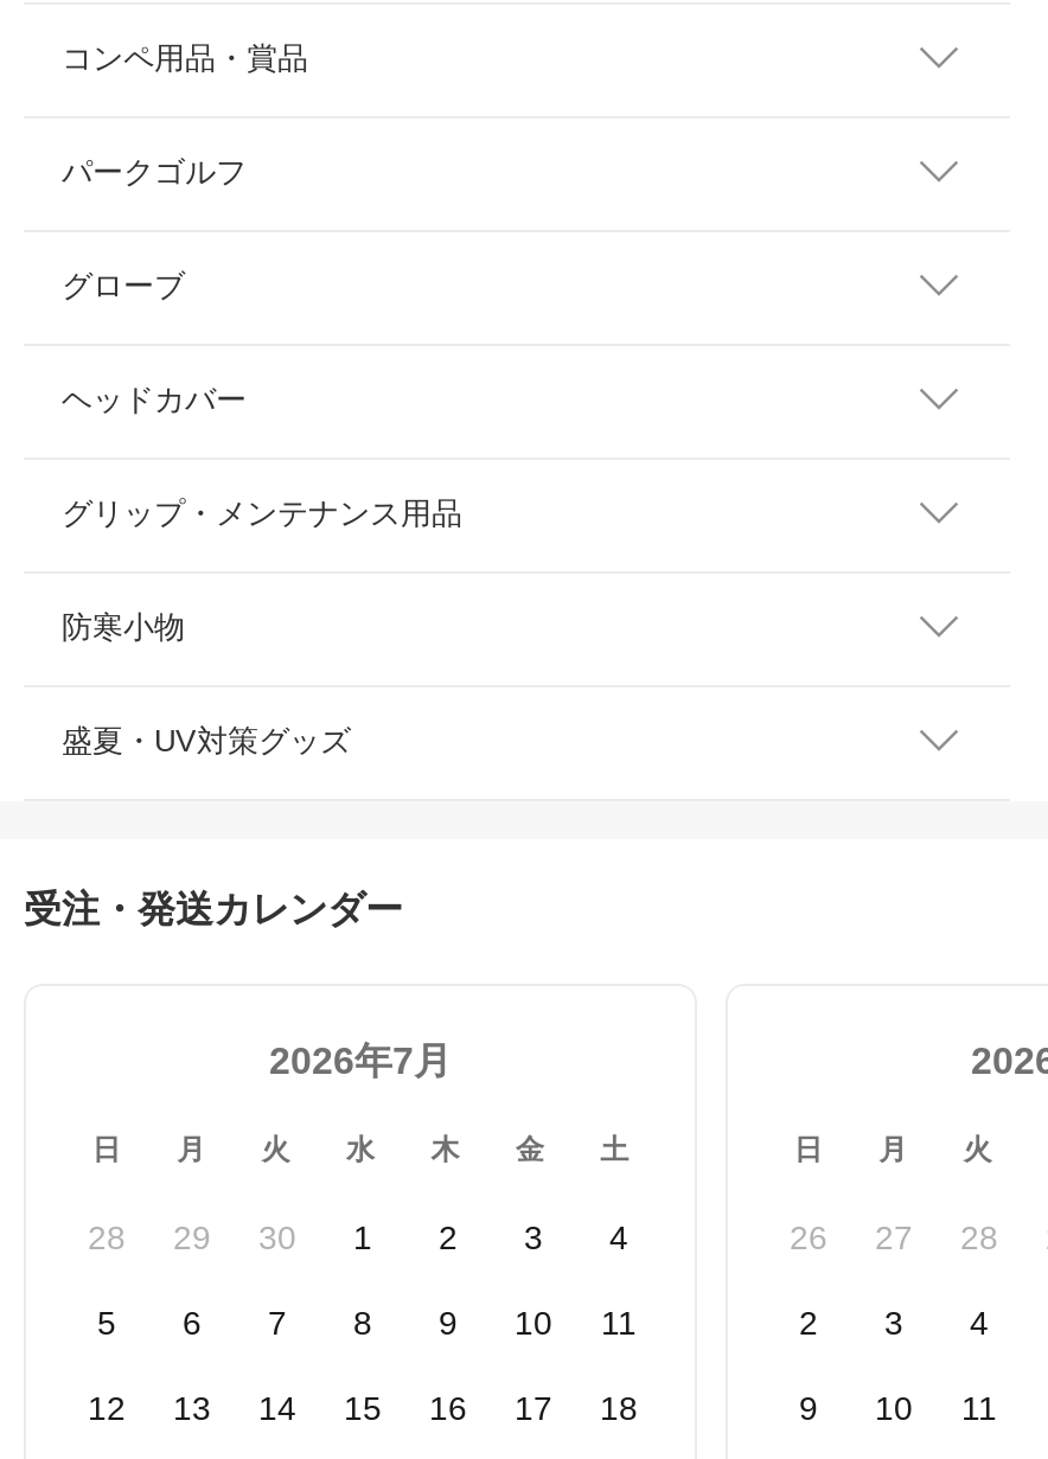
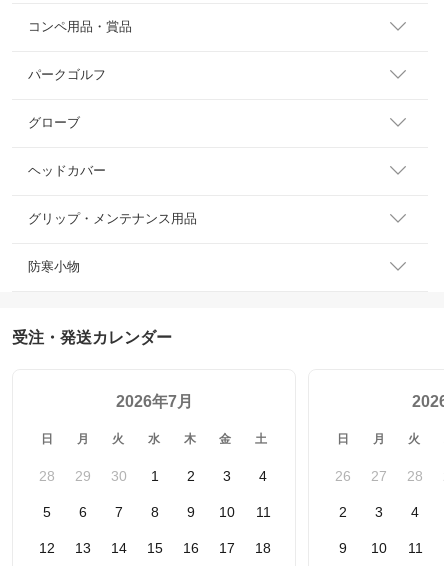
[62,723,351,758] 盛夏・UV対策グッズ -> none

